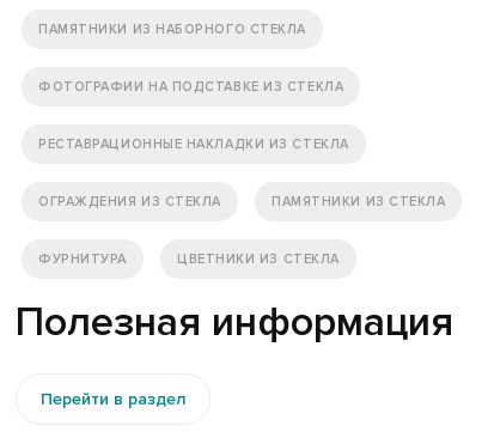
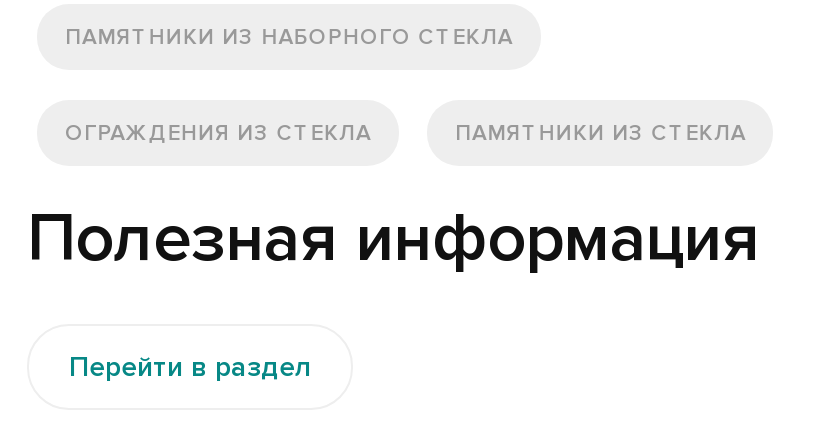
[38,79,344,95] ФОТОГРАФИИ НА ПОДСТАВКЕ ИЗ СТЕКЛА -> none
[38,136,349,152] РЕСТАВРАЦИОННЫЕ НАКЛАДКИ ИЗ СТЕКЛА -> none
[38,251,340,267] ФУРНИТУРА | ЦВЕТНИКИ ИЗ СТЕКЛА -> none

